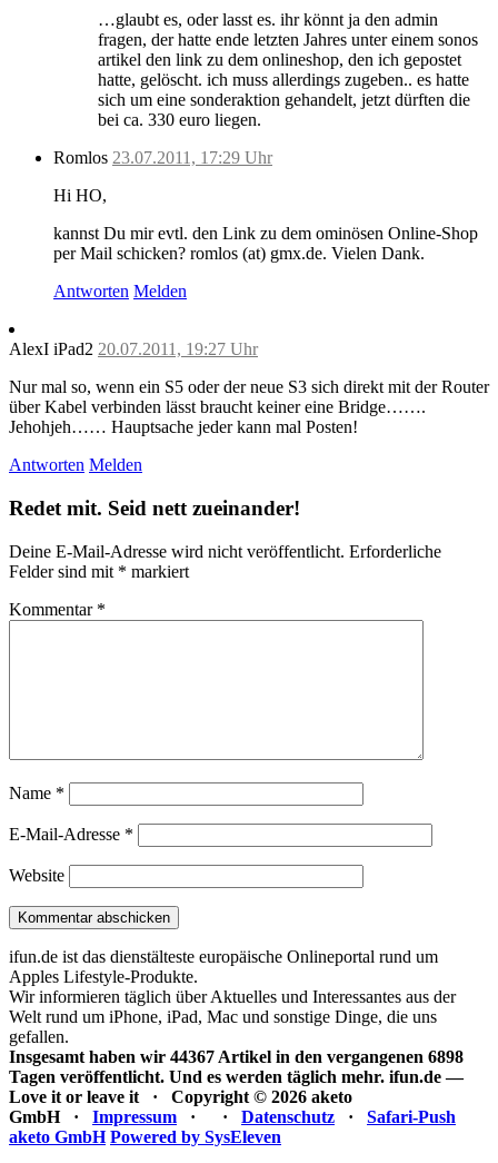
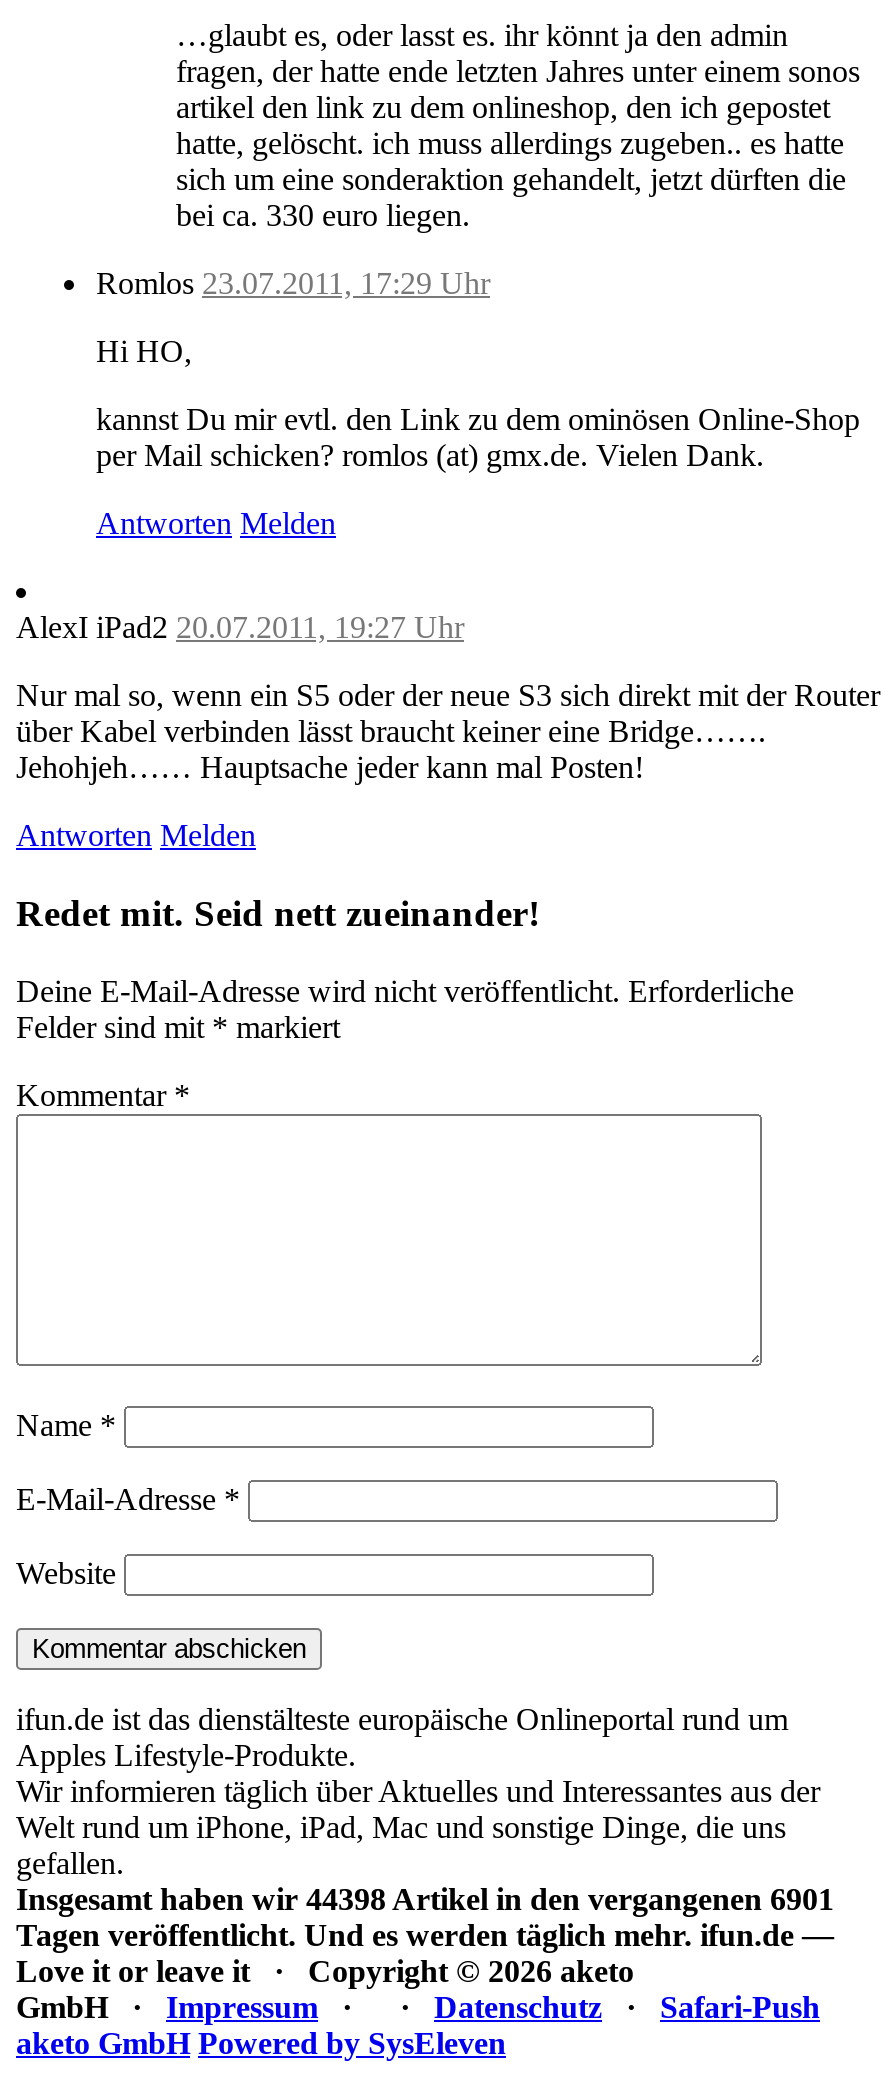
[9,1047,464,1066] Insgesamt haben wir 44367 Artikel in den vergangenen 6898 -> [16,1882,834,1916] Insgesamt haben wir 44398 Artikel in den vergangenen 6901

